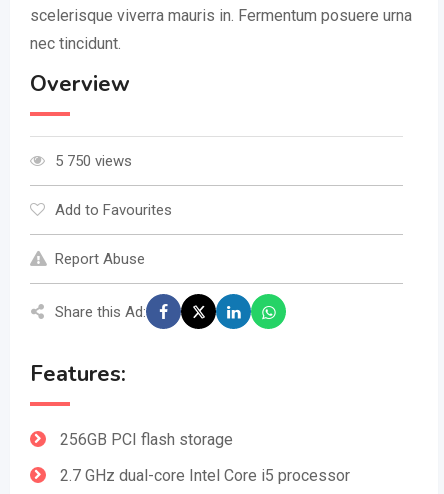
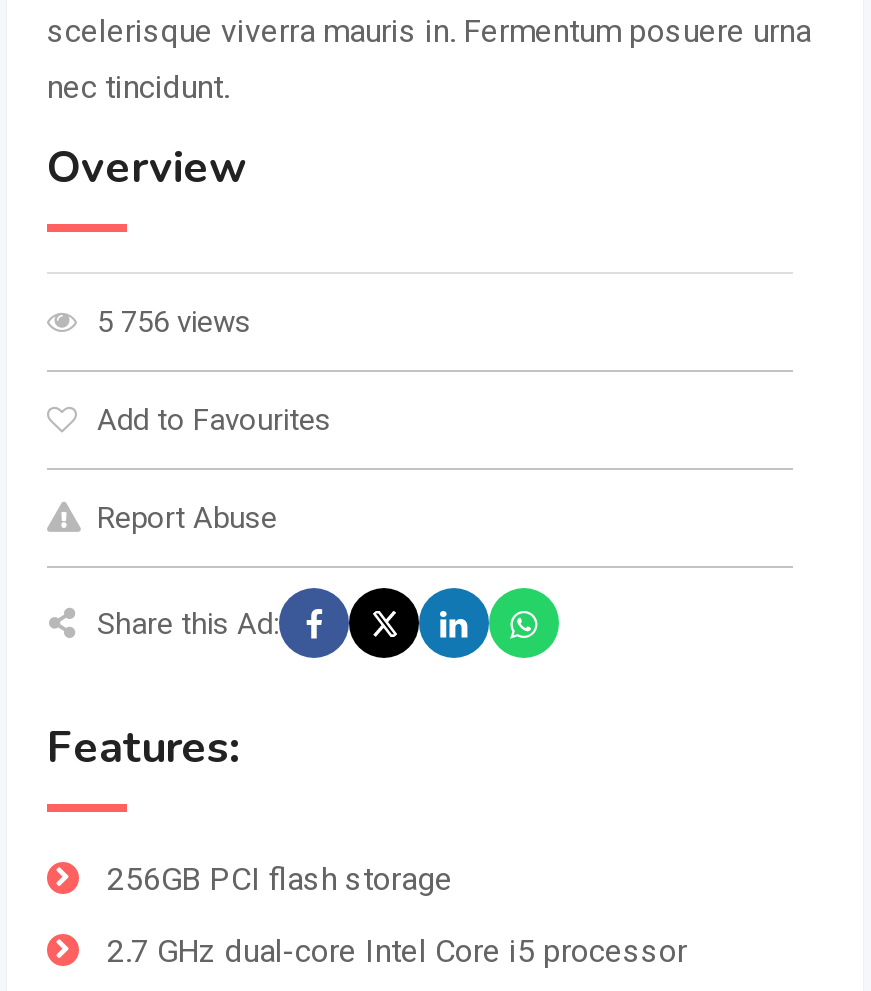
[55,152,132,170] 5 750 views -> [97,304,251,340] 5 756 views

